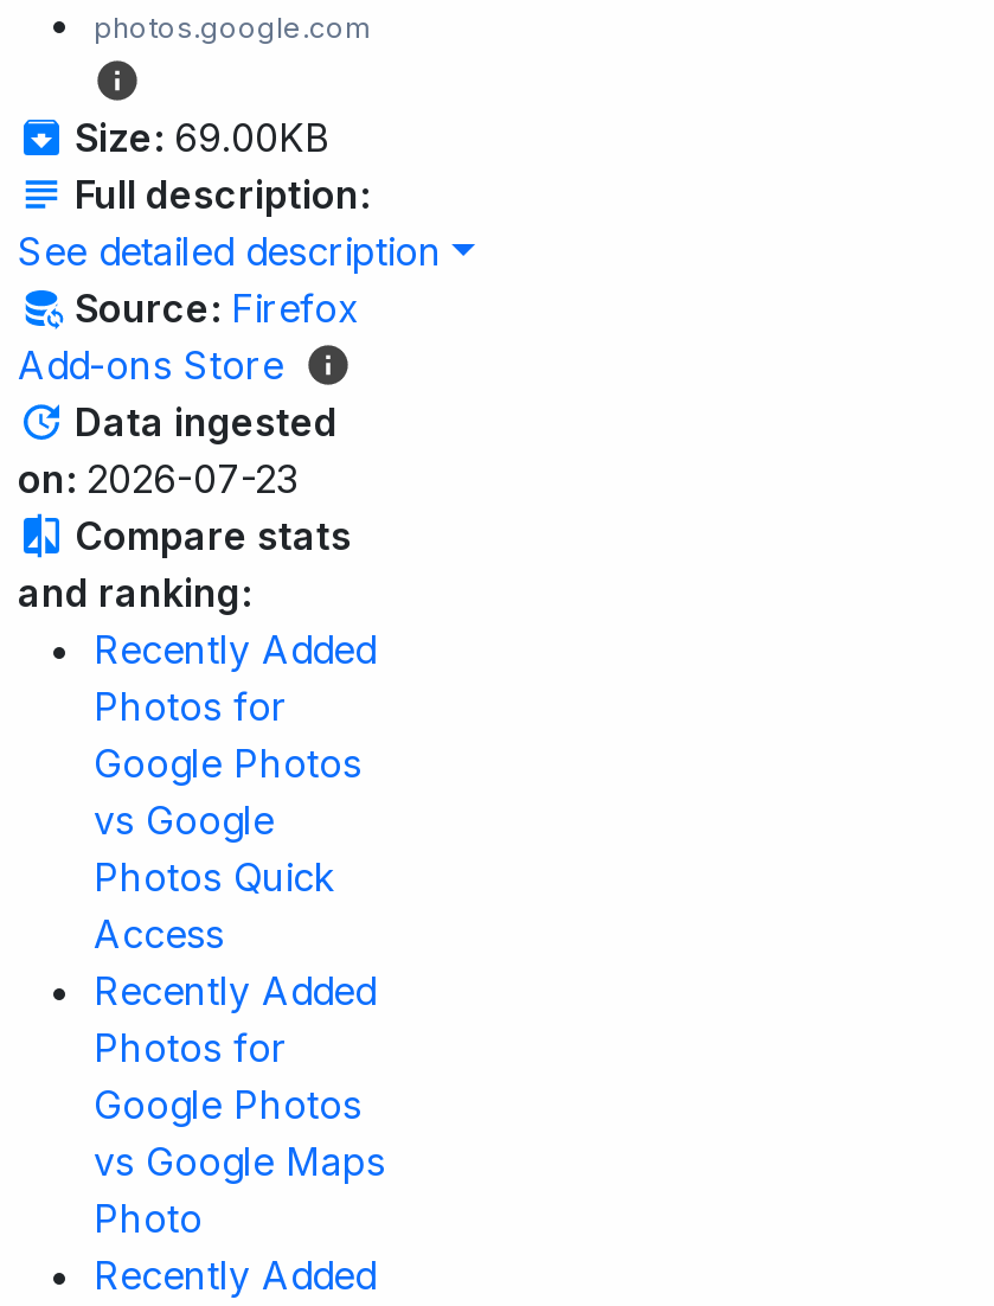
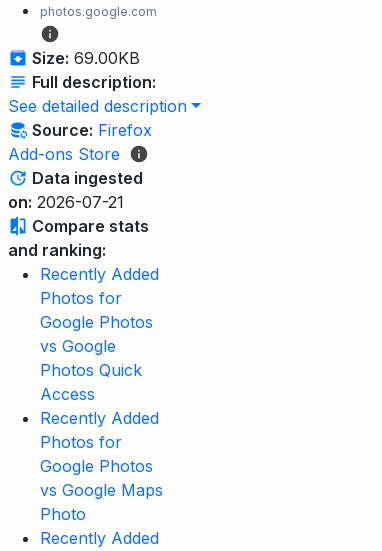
[18,456,297,503] on: 2026-07-23 -> [8,192,124,212] on: 2026-07-21

